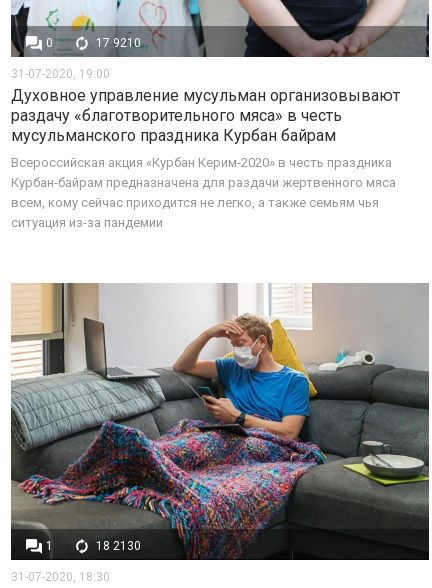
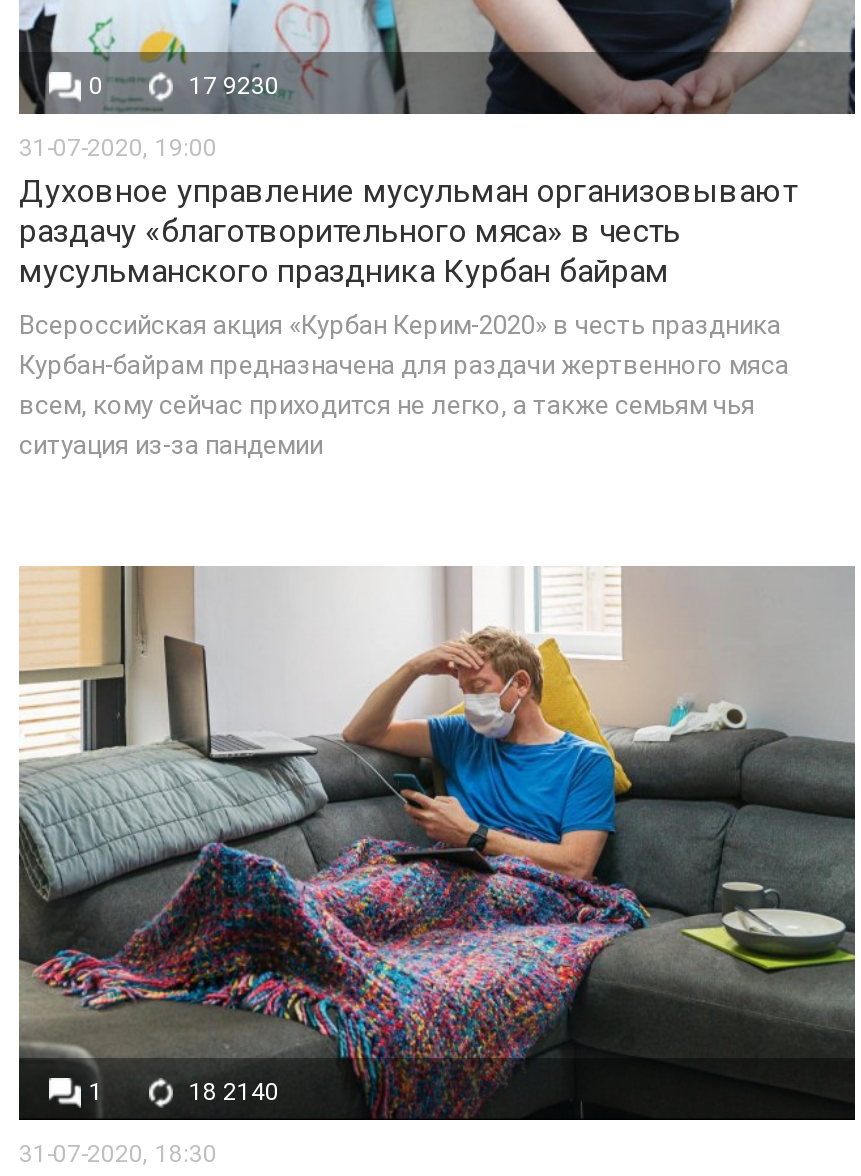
[96,36,141,50] 17 9210 -> [189,73,279,101] 17 9230
[96,539,141,553] 18 2130 -> [189,1078,279,1106] 18 2140

